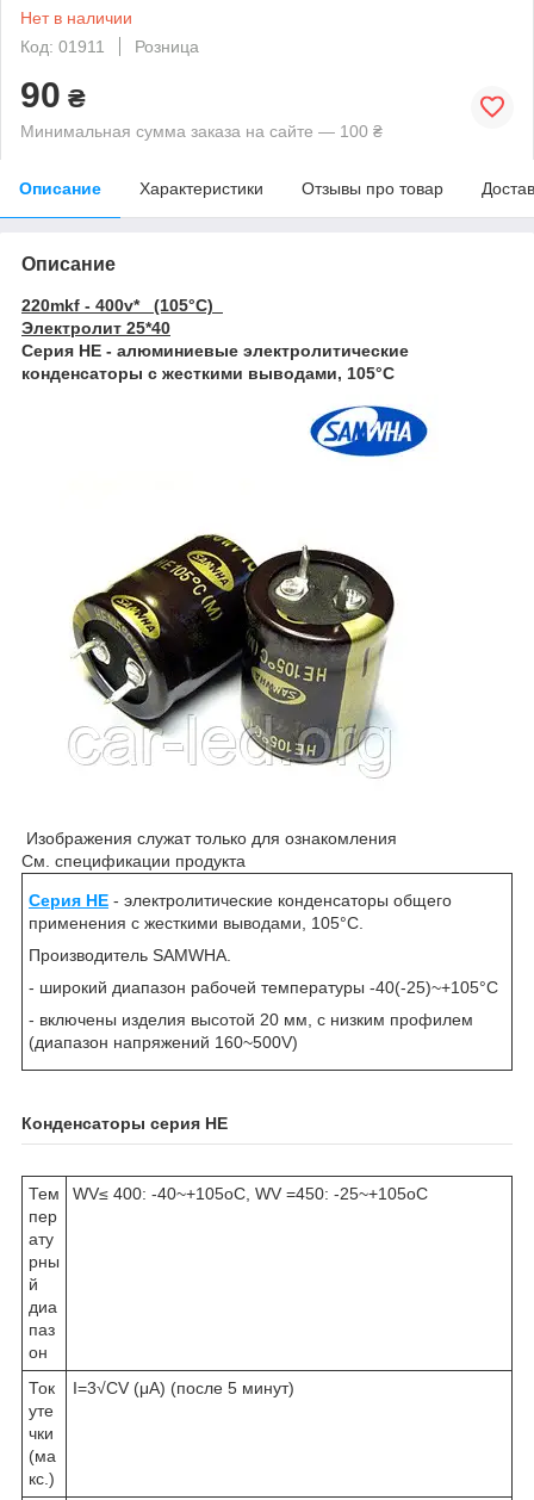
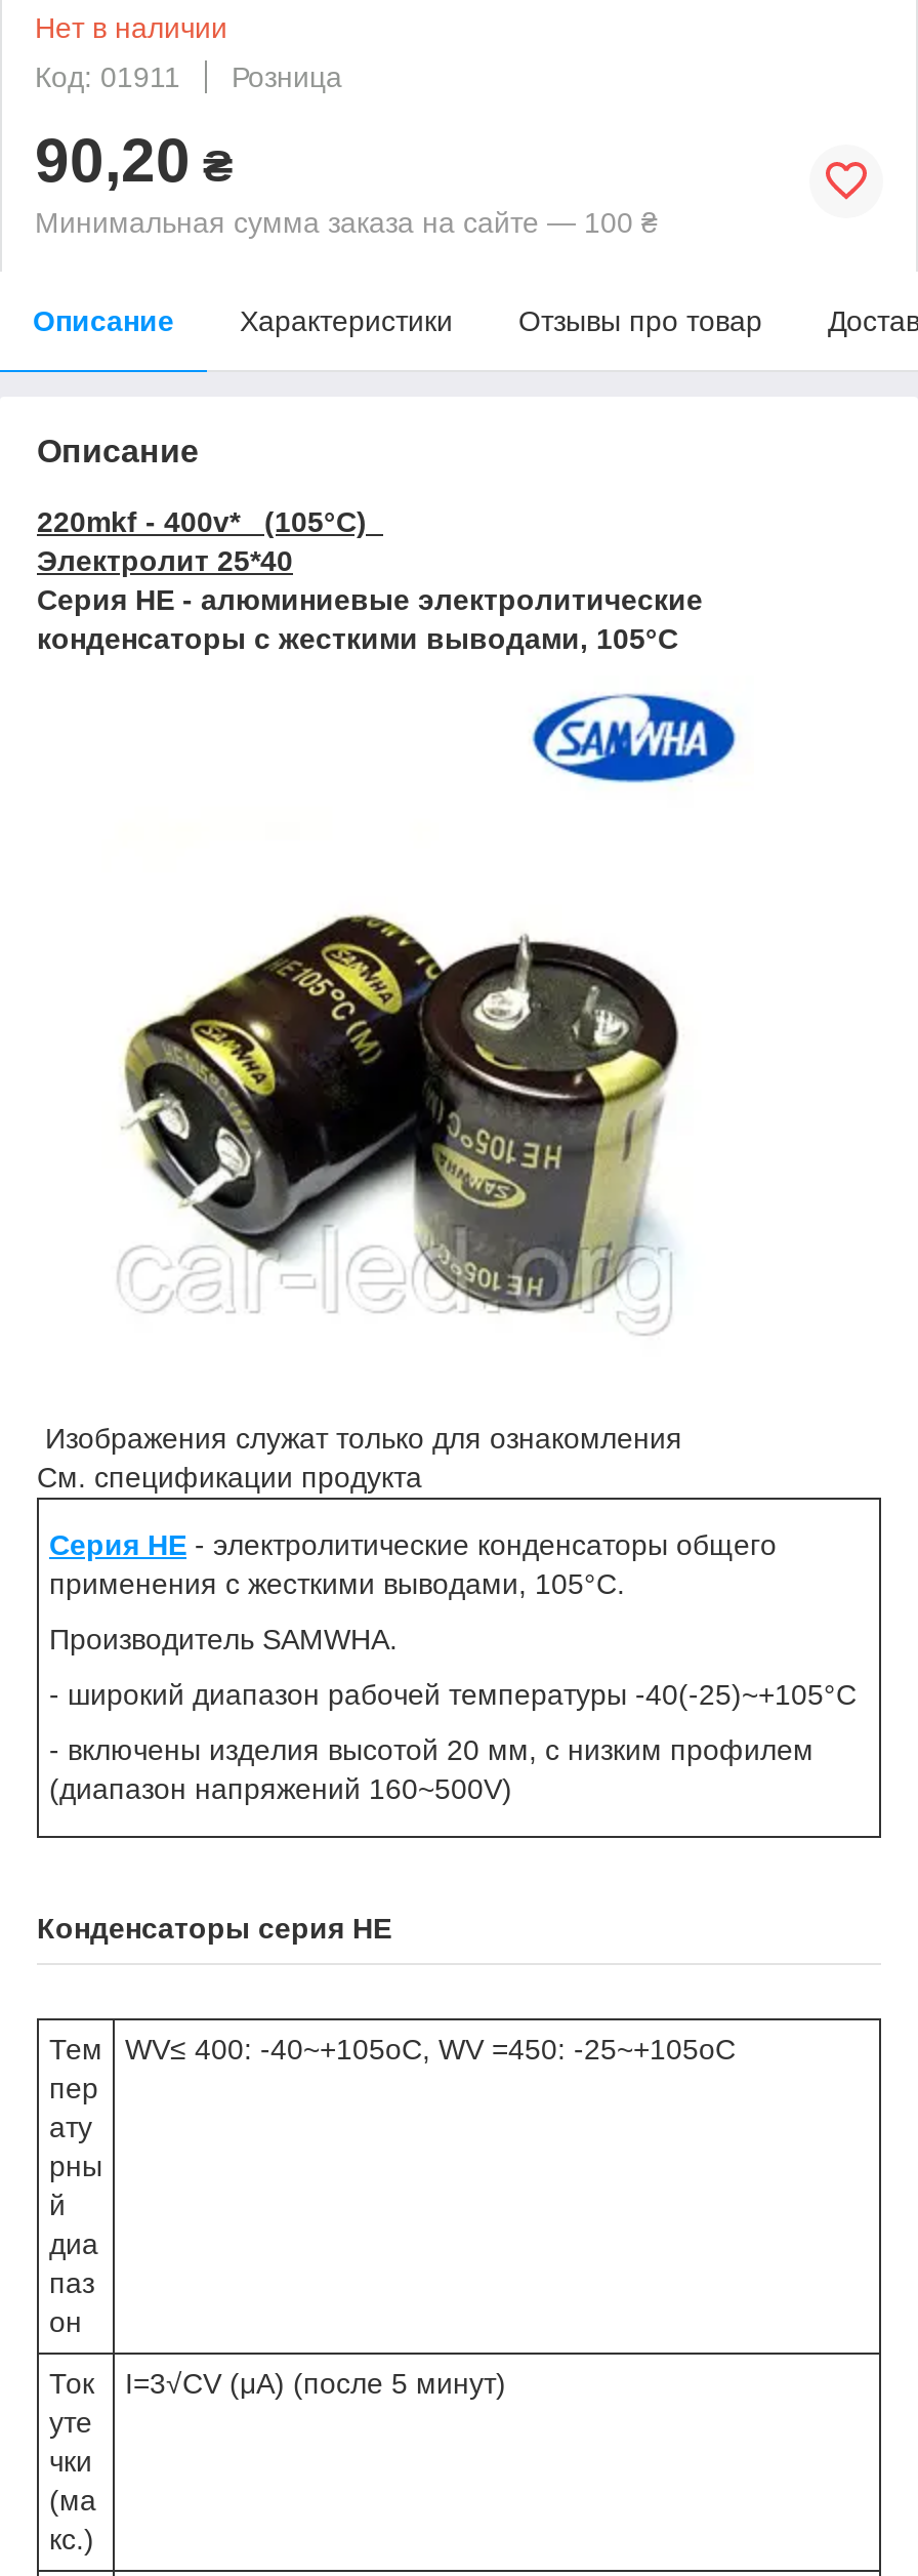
[20,75,86,114] 90 ₴ -> [35,126,234,193] 90,20 ₴

